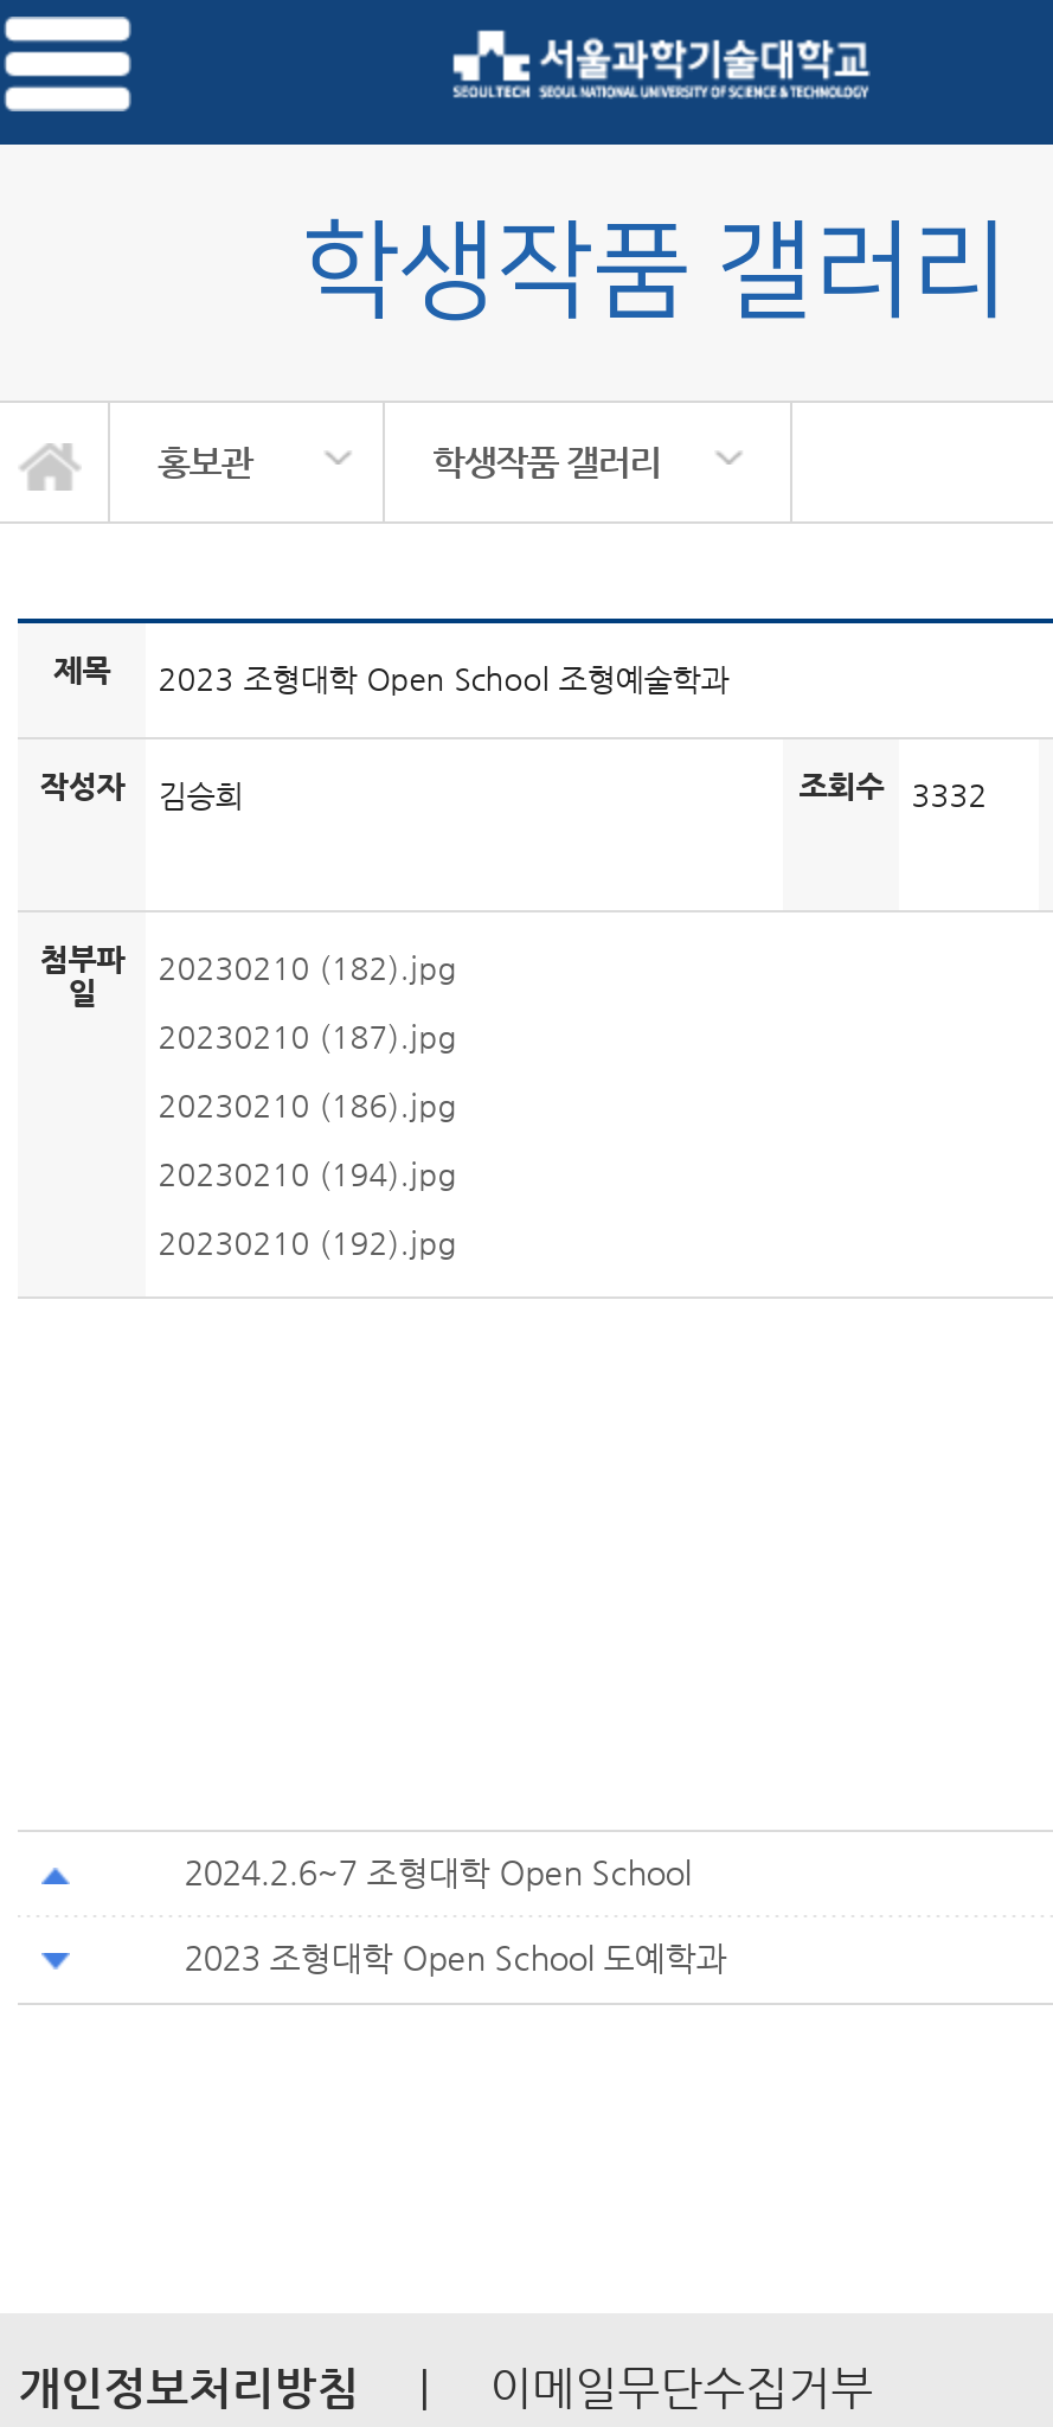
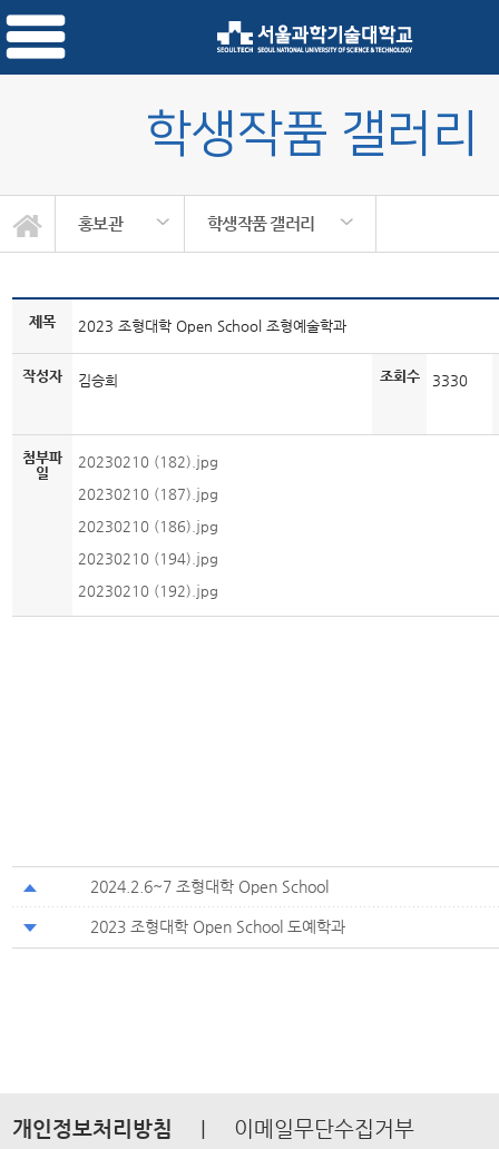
[799,768,987,813] 조회수 3332 -> [379,367,468,389] 조회수 3330

